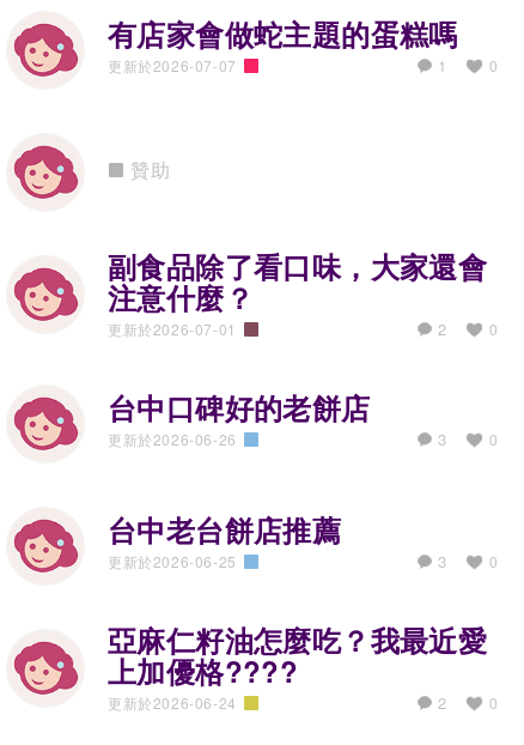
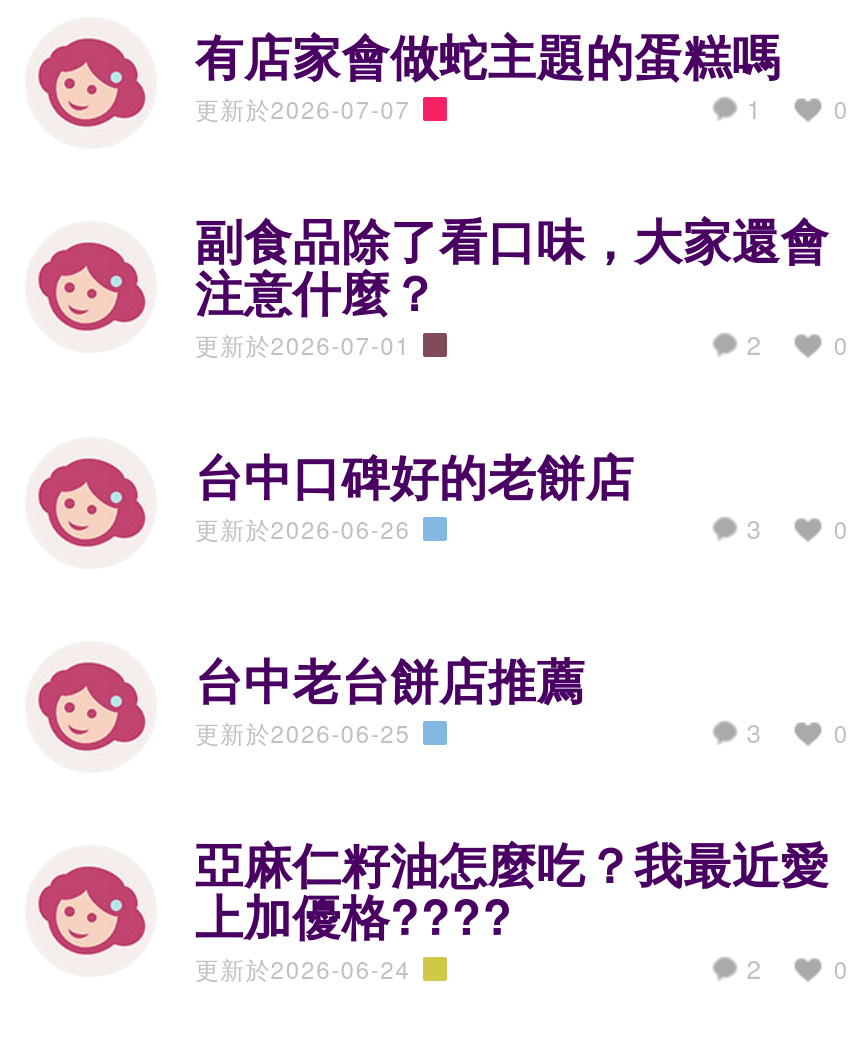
[130,156,170,183] 贊助 -> none

